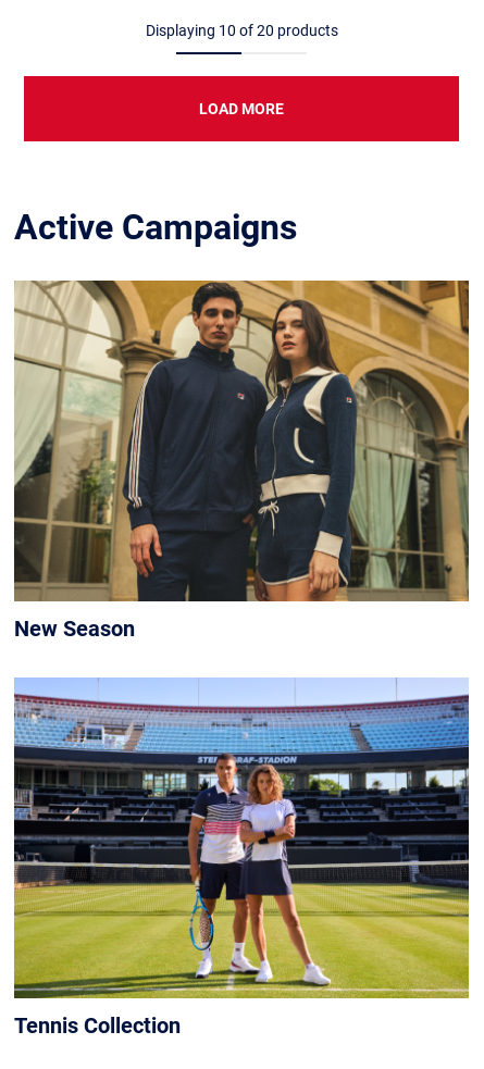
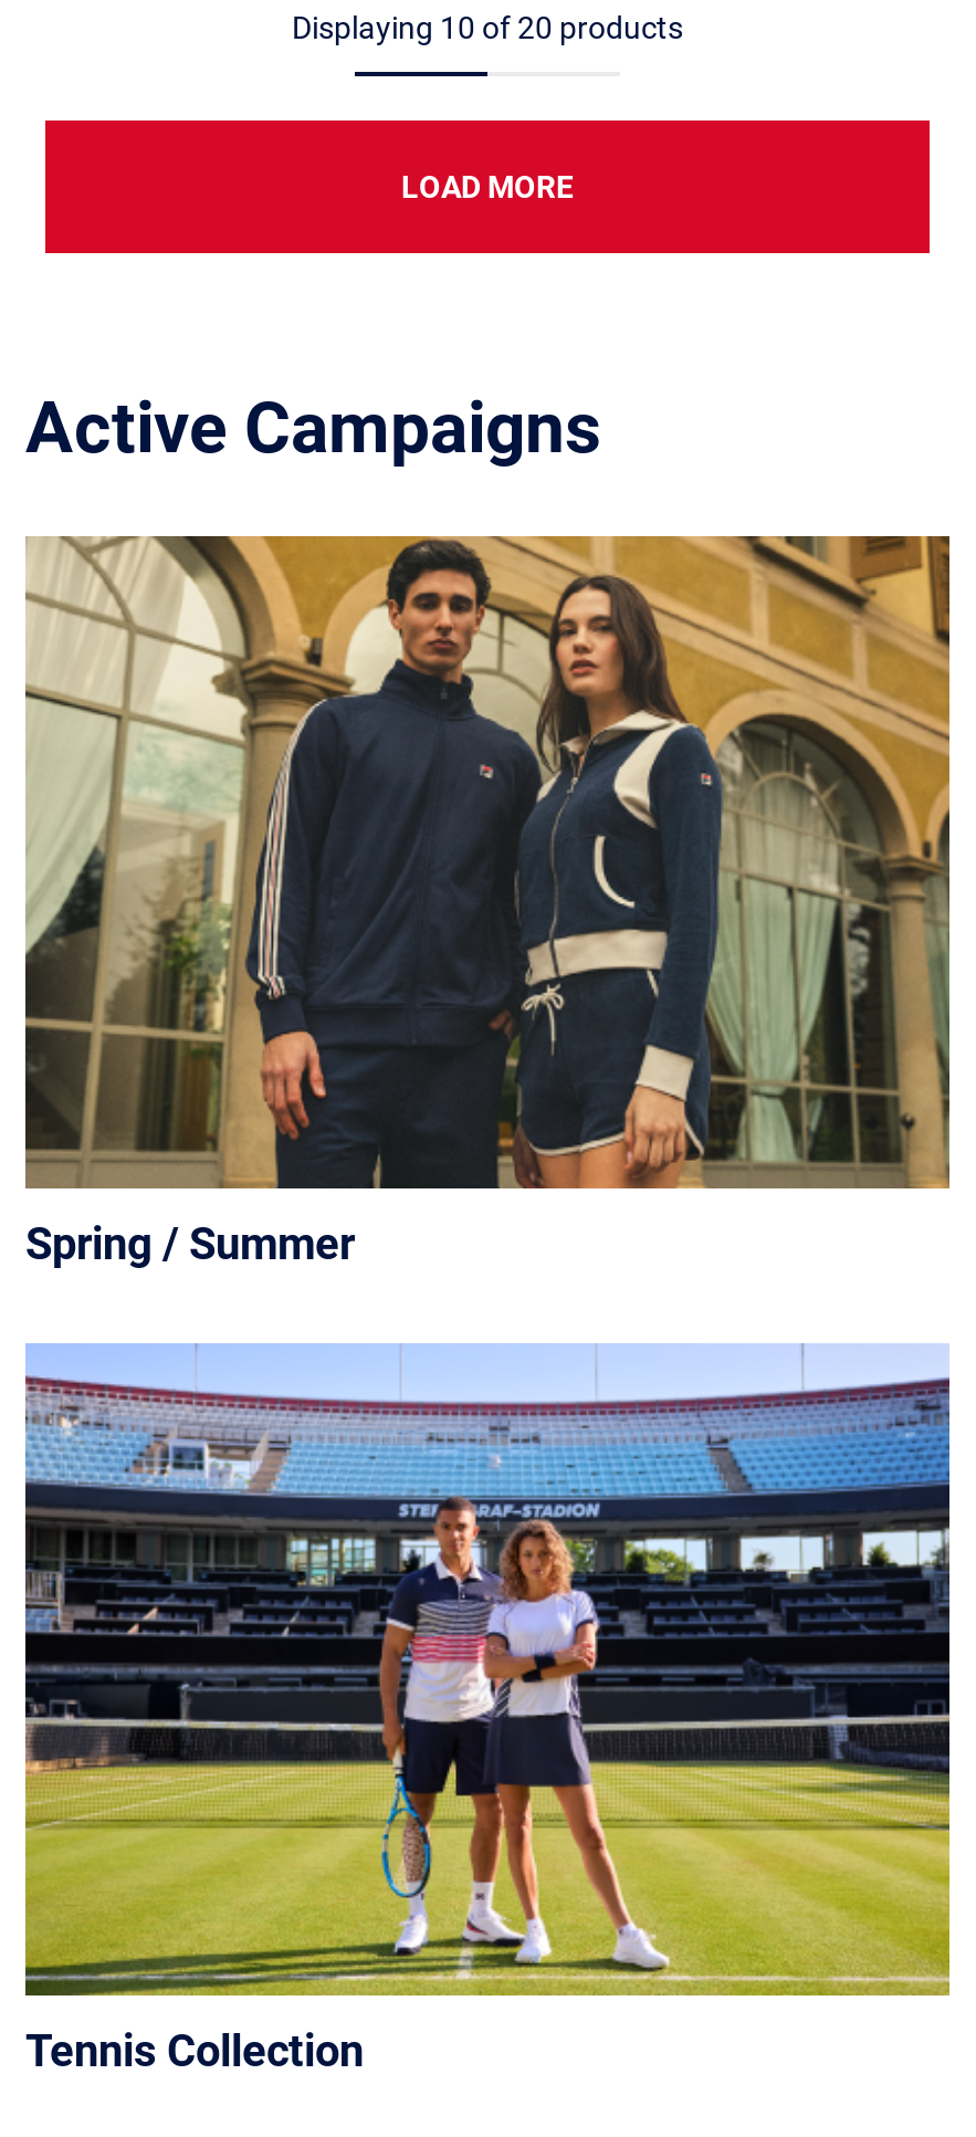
[14,616,135,642] New Season -> [25,1217,355,1270] Spring / Summer

